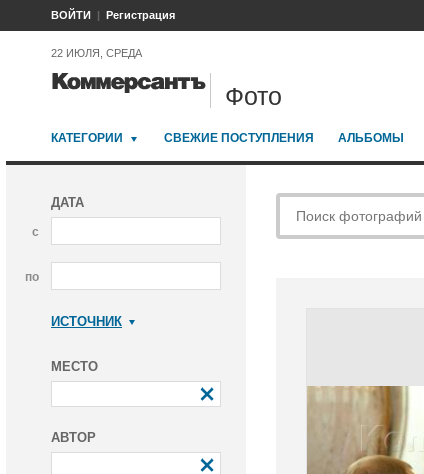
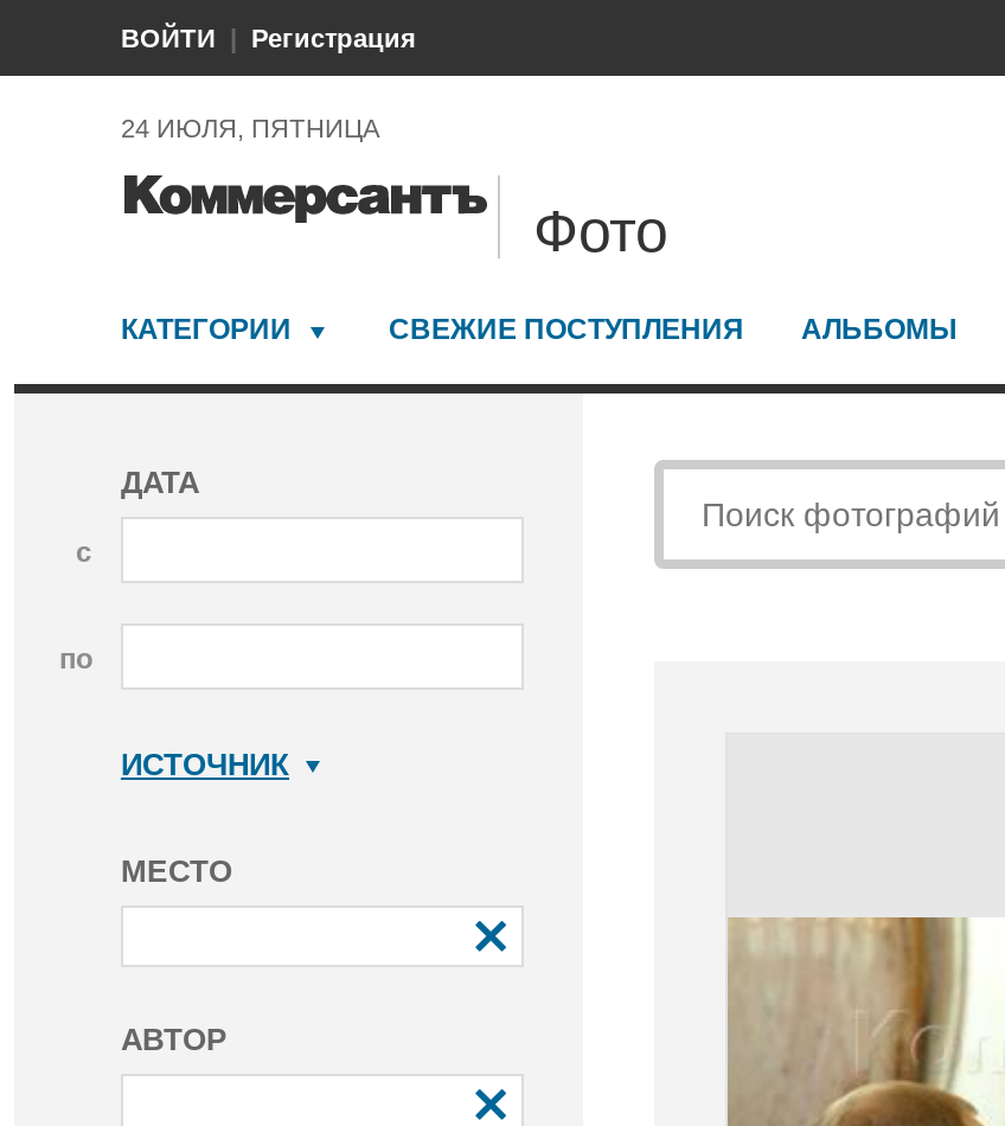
[51,47,142,59] 22 ИЮЛЯ, СРЕДА -> [121,114,379,142] 24 ИЮЛЯ, ПЯТНИЦА

